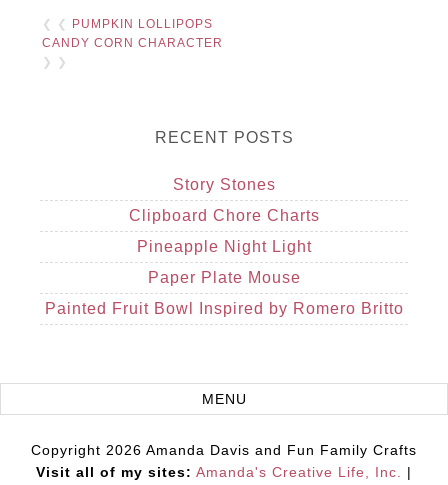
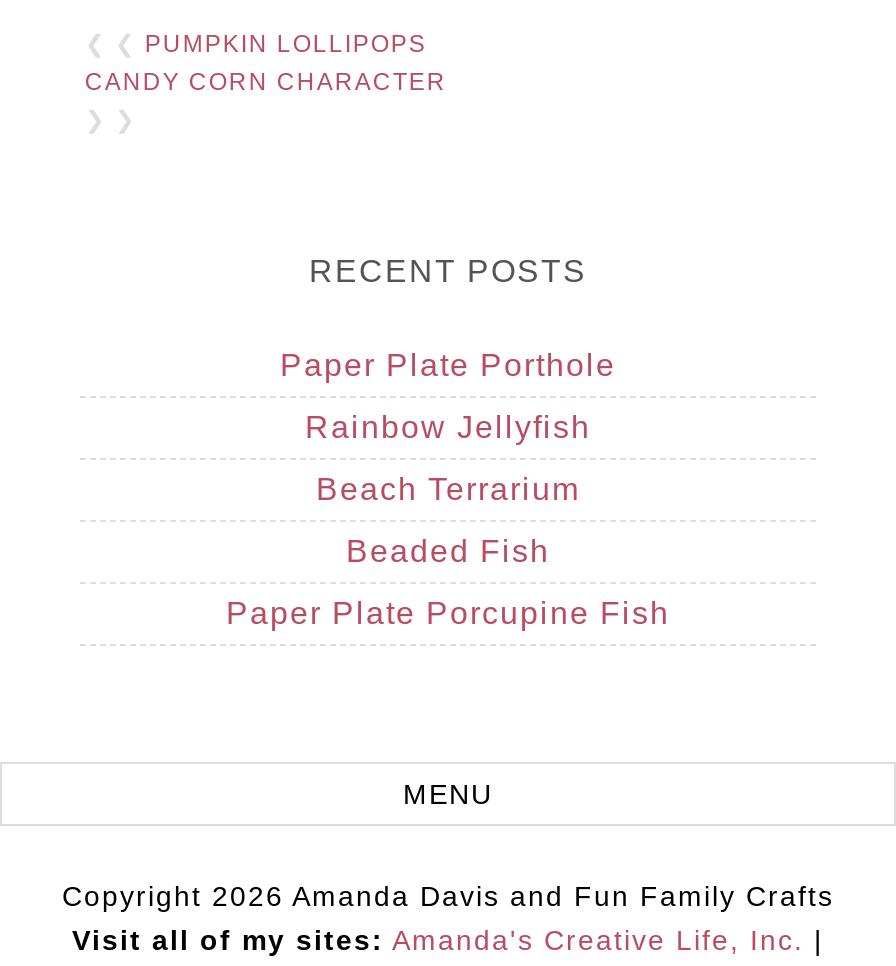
[172,176,275,193] Story Stones -> [280,349,616,383] Paper Plate Porthole
[128,207,319,224] Clipboard Chore Charts -> [305,411,591,445] Rainbow Jellyfish
[136,238,311,255] Pineapple Night Light -> [316,473,580,507] Beach Terrarium
[147,269,300,286] Paper Plate Mouse -> [346,535,550,569] Beaded Fish
[44,300,403,317] Painted Fruit Bowl Inspired by Romero Britto -> [226,597,670,631] Paper Plate Porcupine Fish

